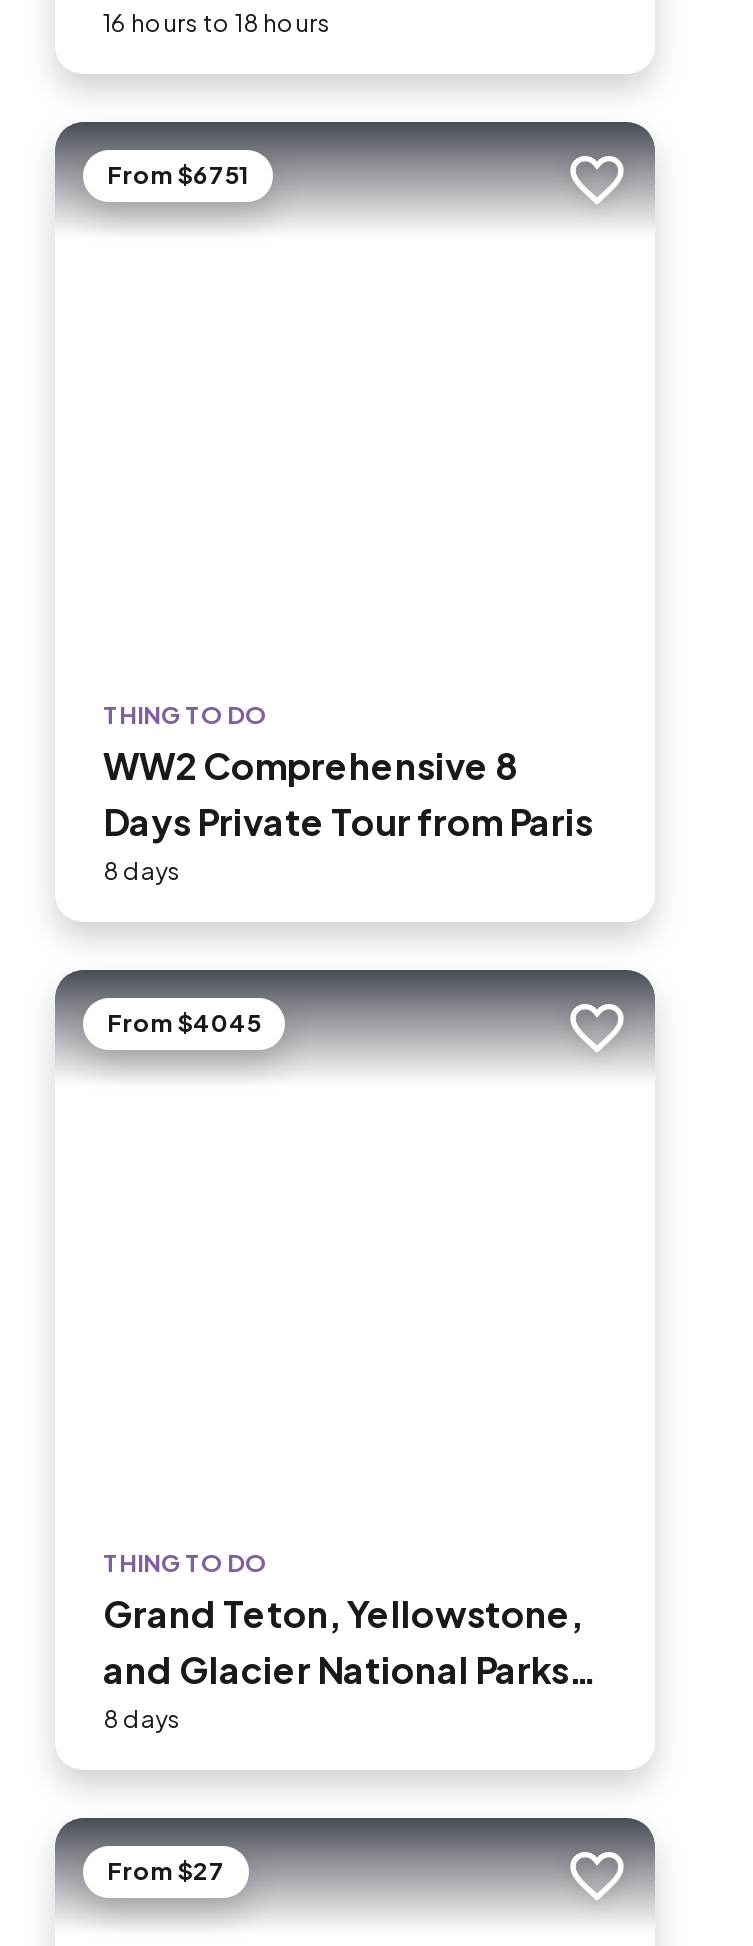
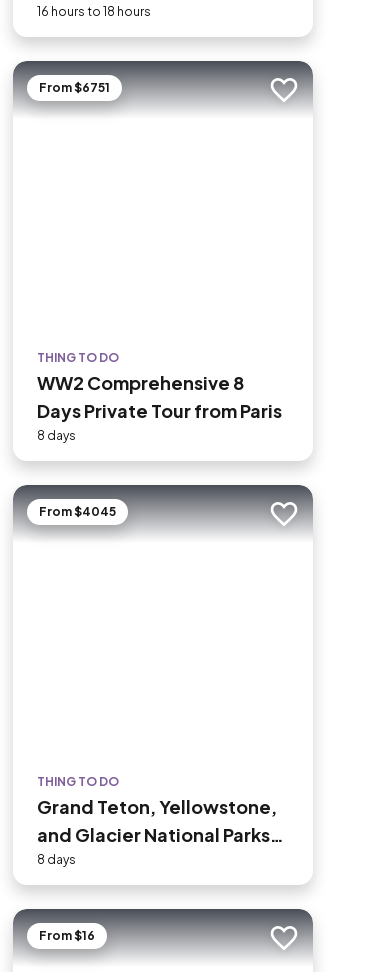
[107,1856,225,1886] From $27 -> [39,928,95,943] From $16

